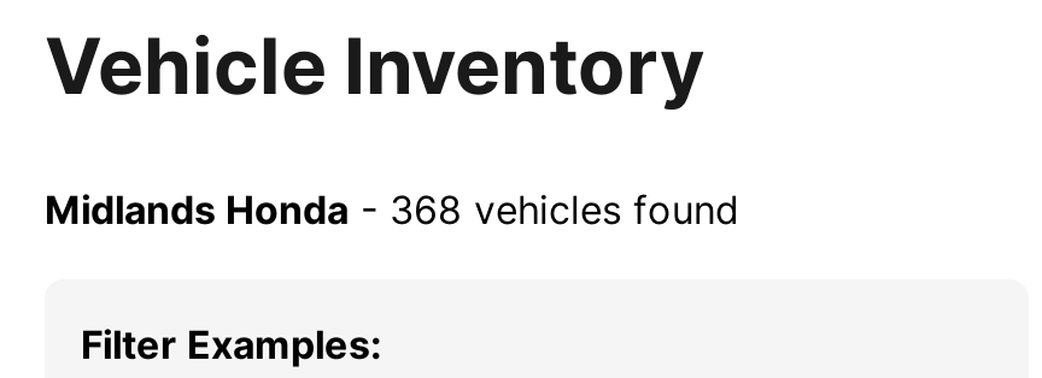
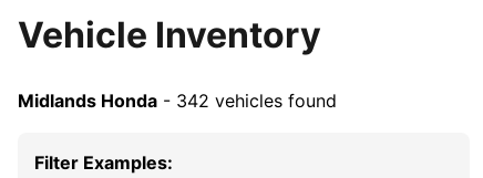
[45,185,739,233] Midlands Honda - 368 vehicles found -> [18,89,337,112] Midlands Honda - 342 vehicles found

